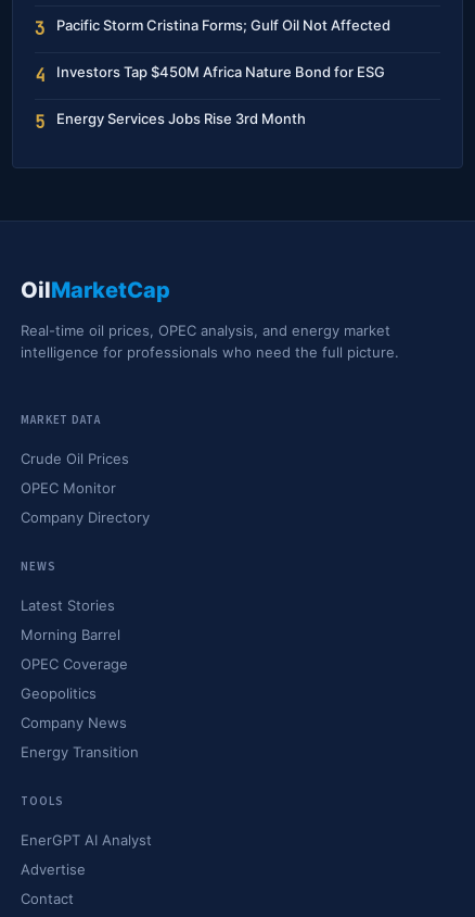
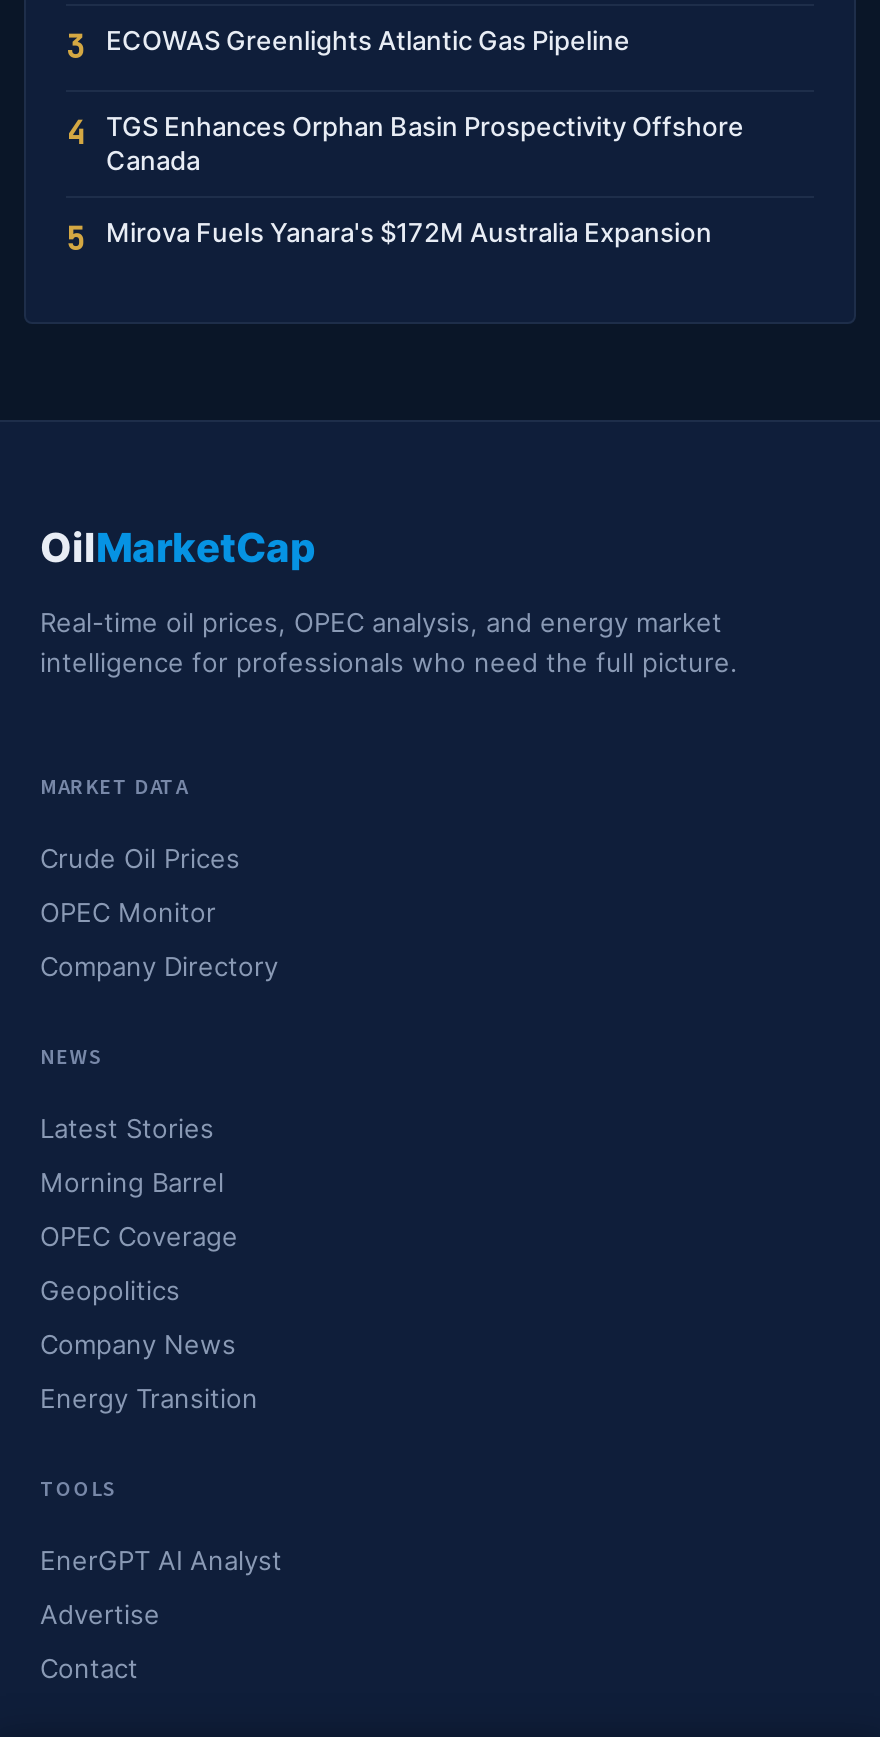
[56,17,390,34] Pacific Storm Cristina Forms; Gulf Oil Not Affected -> [106,23,630,55] ECOWAS Greenlights Atlantic Gas Pipeline
[56,63,385,81] Investors Tap $450M Africa Nature Bond for ESG -> [106,109,744,175] TGS Enhances Orphan Basin Prospectivity Offshore | Canada
[56,110,306,127] Energy Services Jobs Rise 3rd Month -> [106,215,712,247] Mirova Fuels Yanara's $172M Australia Expansion

